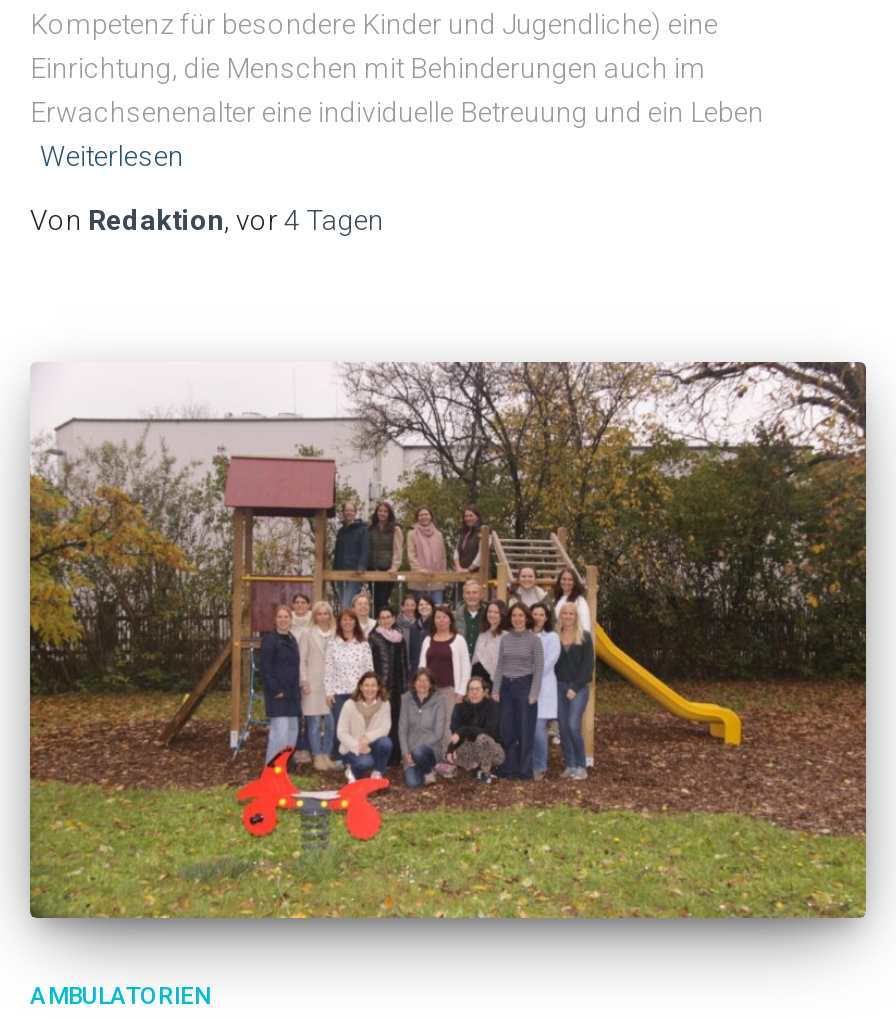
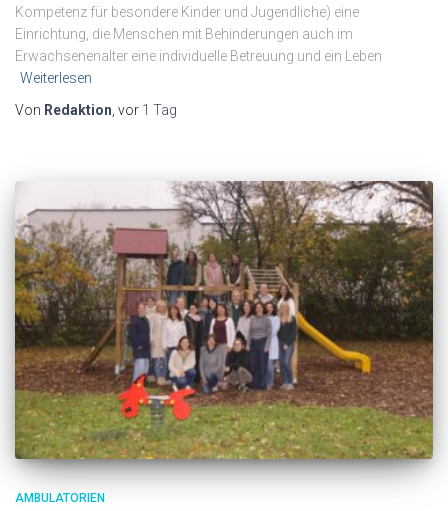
[30,203,384,235] Von Redaktion, vor 4 Tagen -> [15,102,177,118] Von Redaktion, vor 1 Tag

